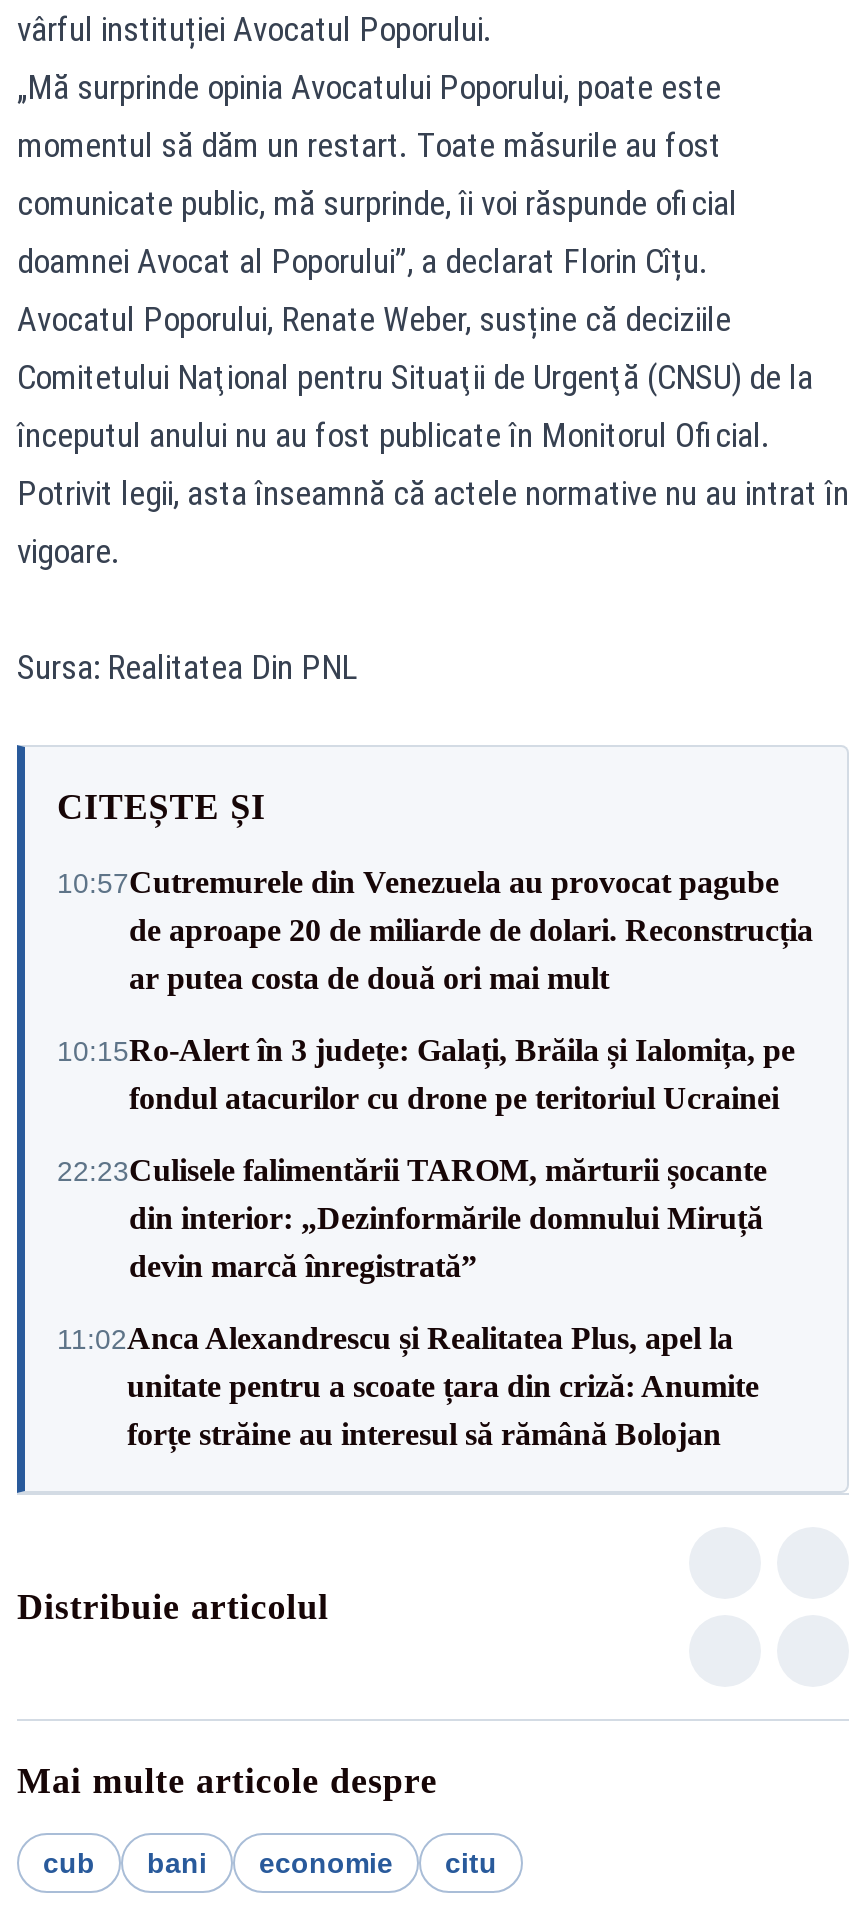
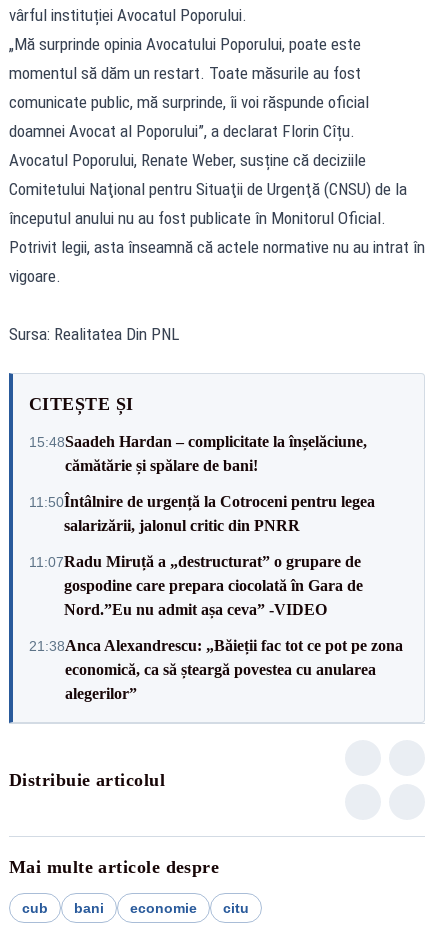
[57,865,813,995] 10:57Cutremurele din Venezuela au provocat pagube | de aproape 20 de miliarde de dolari. Reconstrucția | ar putea costa de două ori mai mult -> [29,432,367,473] 15:48Saadeh Hardan – complicitate la înșelăciune, | cămătărie și spălare de bani!
[57,1033,795,1115] 10:15Ro‑Alert în 3 județe: Galați, Brăila și Ialomița, pe | fondul atacurilor cu drone pe teritoriul Ucrainei -> [29,492,375,533] 11:50Întâlnire de urgență la Cotroceni pentru legea | salarizării, jalonul critic din PNRR
[57,1153,767,1283] 22:23Culisele falimentării TAROM, mărturii șocante | din interior: „Dezinformările domnului Miruță | devin marcă înregistrată” -> [29,552,363,617] 11:07Radu Miruță a „destructurat” o grupare de | gospodine care prepara ciocolată în Gara de | Nord.”Eu nu admit așa ceva” -VIDEO
[57,1321,759,1451] 11:02Anca Alexandrescu și Realitatea Plus, apel la | unitate pentru a scoate țara din criză: Anumite | forțe străine au interesul să rămână Bolojan -> [29,636,403,701] 21:38Anca Alexandrescu: „Băieții fac tot ce pot pe zona | economică, ca să șteargă povestea cu anularea | alegerilor”

